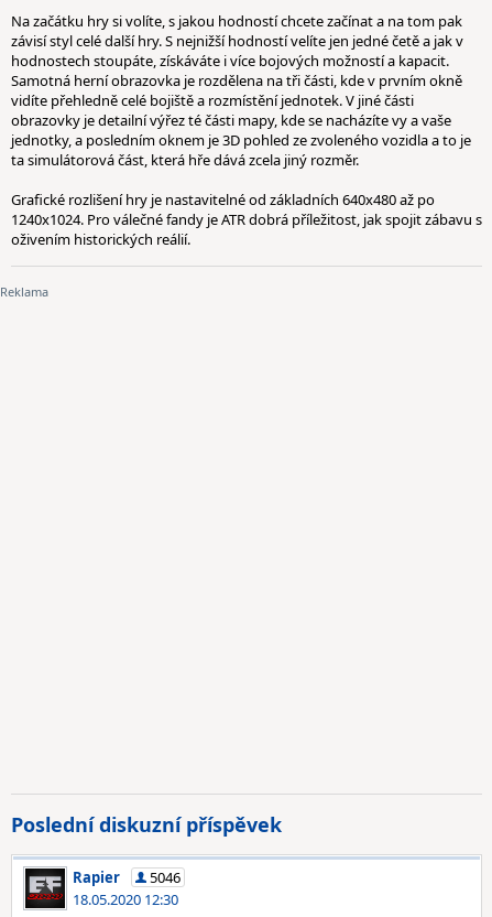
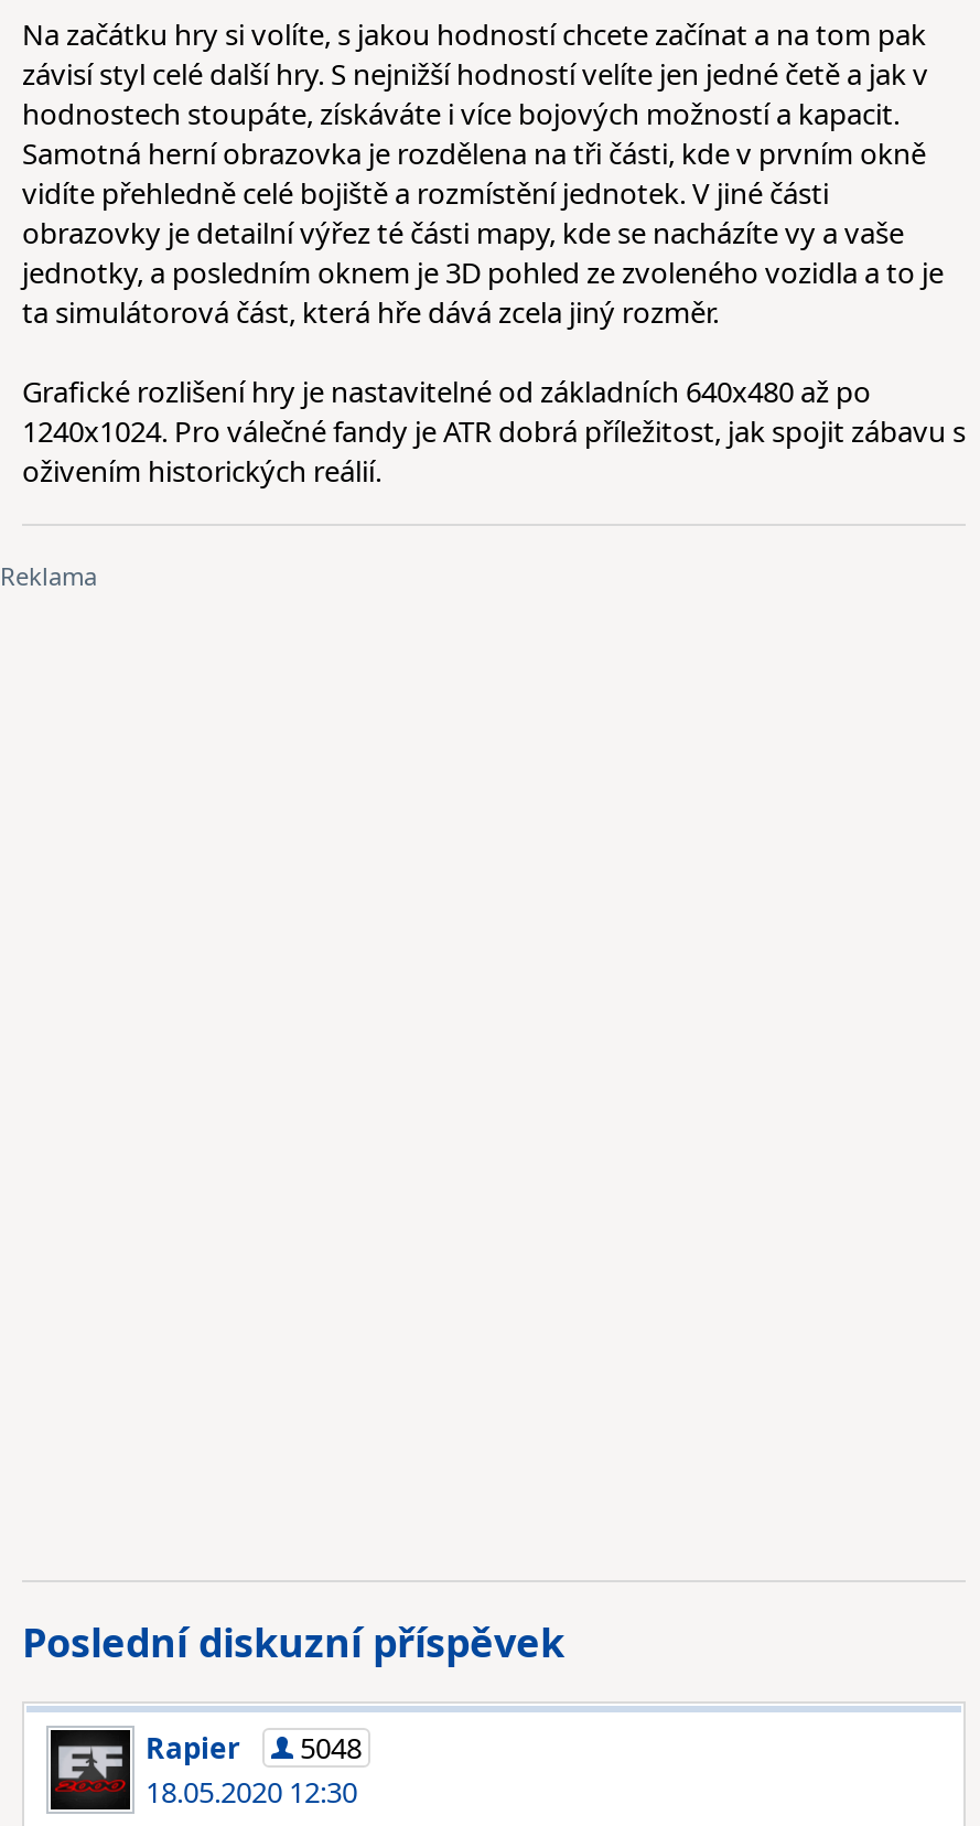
[73,867,181,887] Rapier 5046 -> [146,1728,362,1768] Rapier 5048

